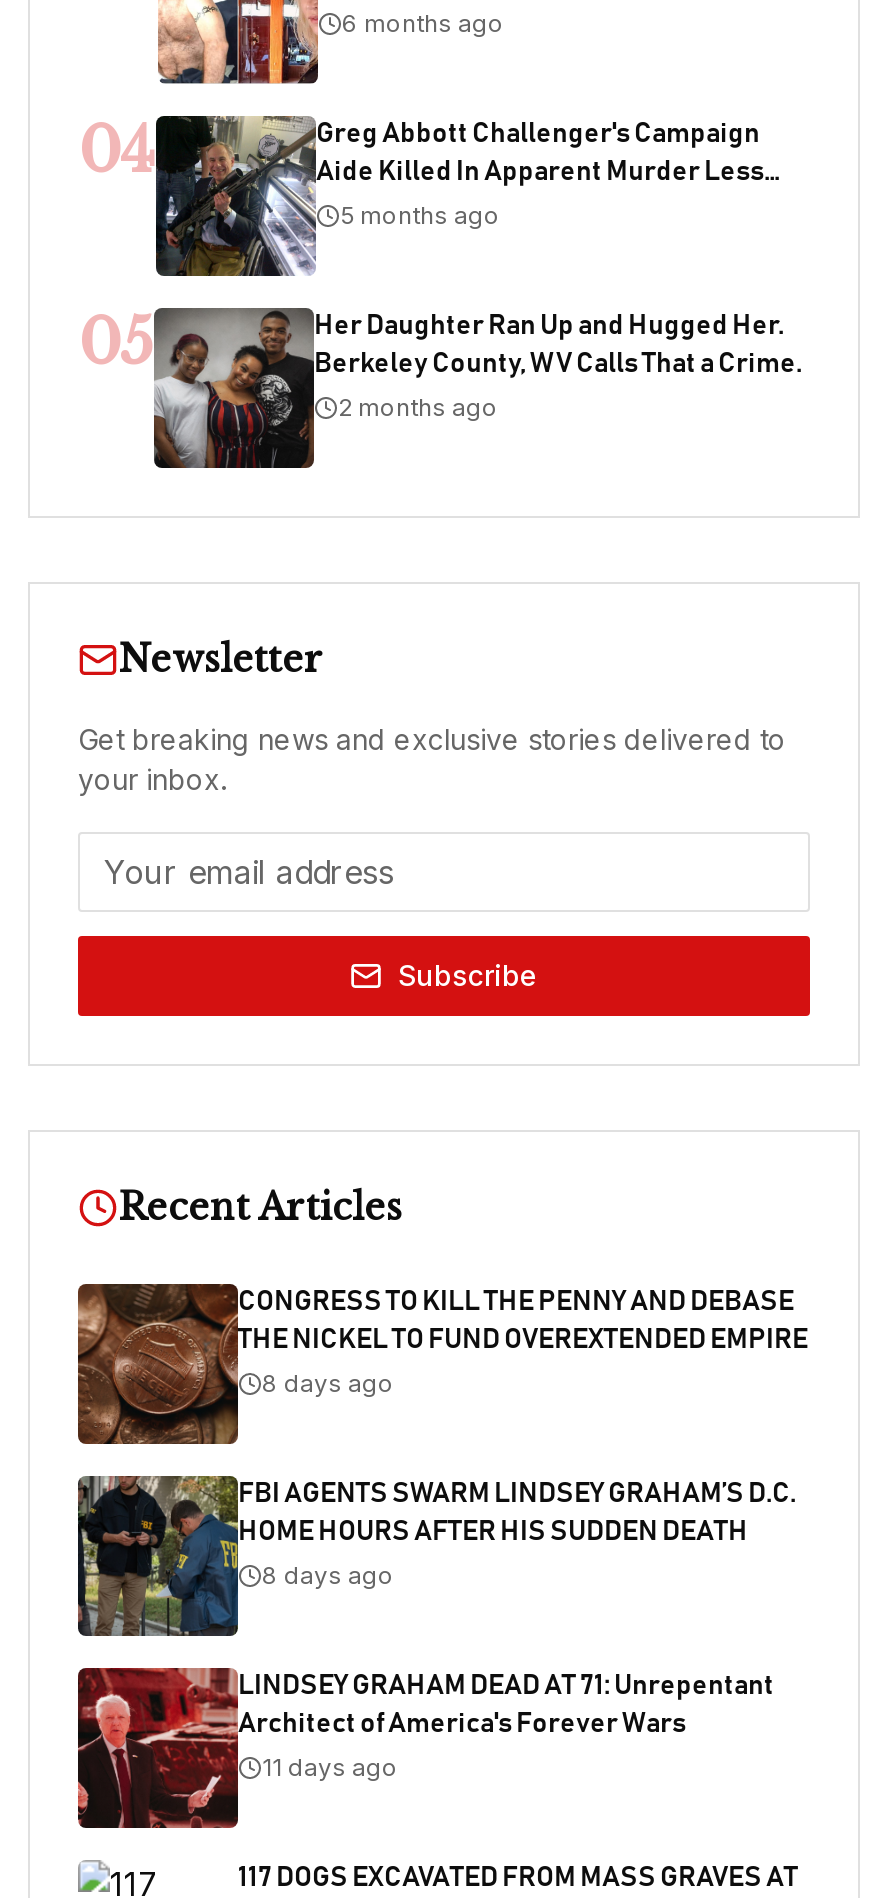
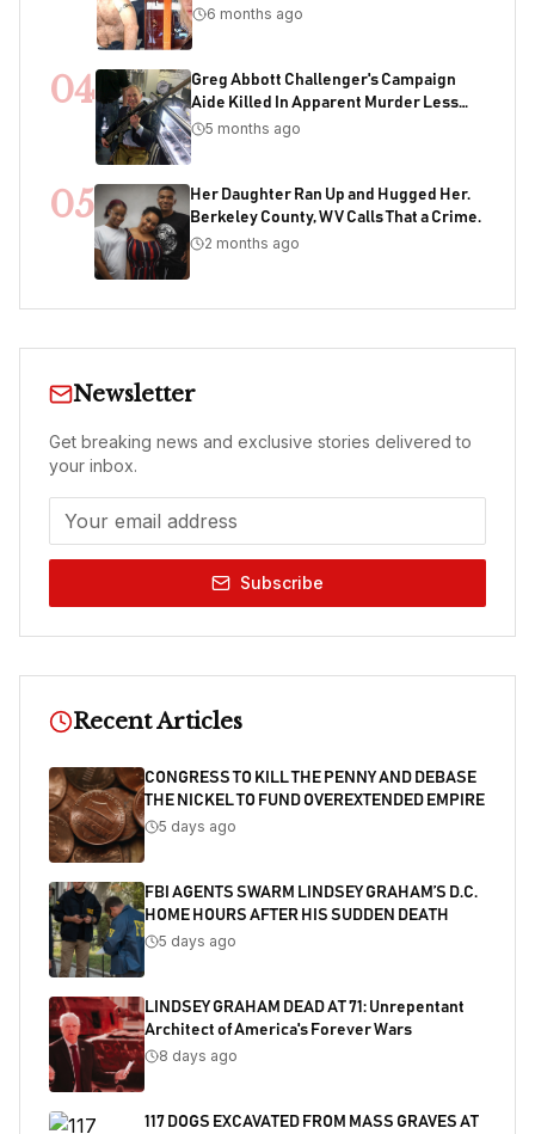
[262,1368,394,1398] 8 days ago -> [159,817,236,835] 5 days ago
[262,1560,394,1590] 8 days ago -> [159,932,236,950] 5 days ago
[262,1752,398,1782] 11 days ago -> [159,1047,238,1065] 8 days ago

